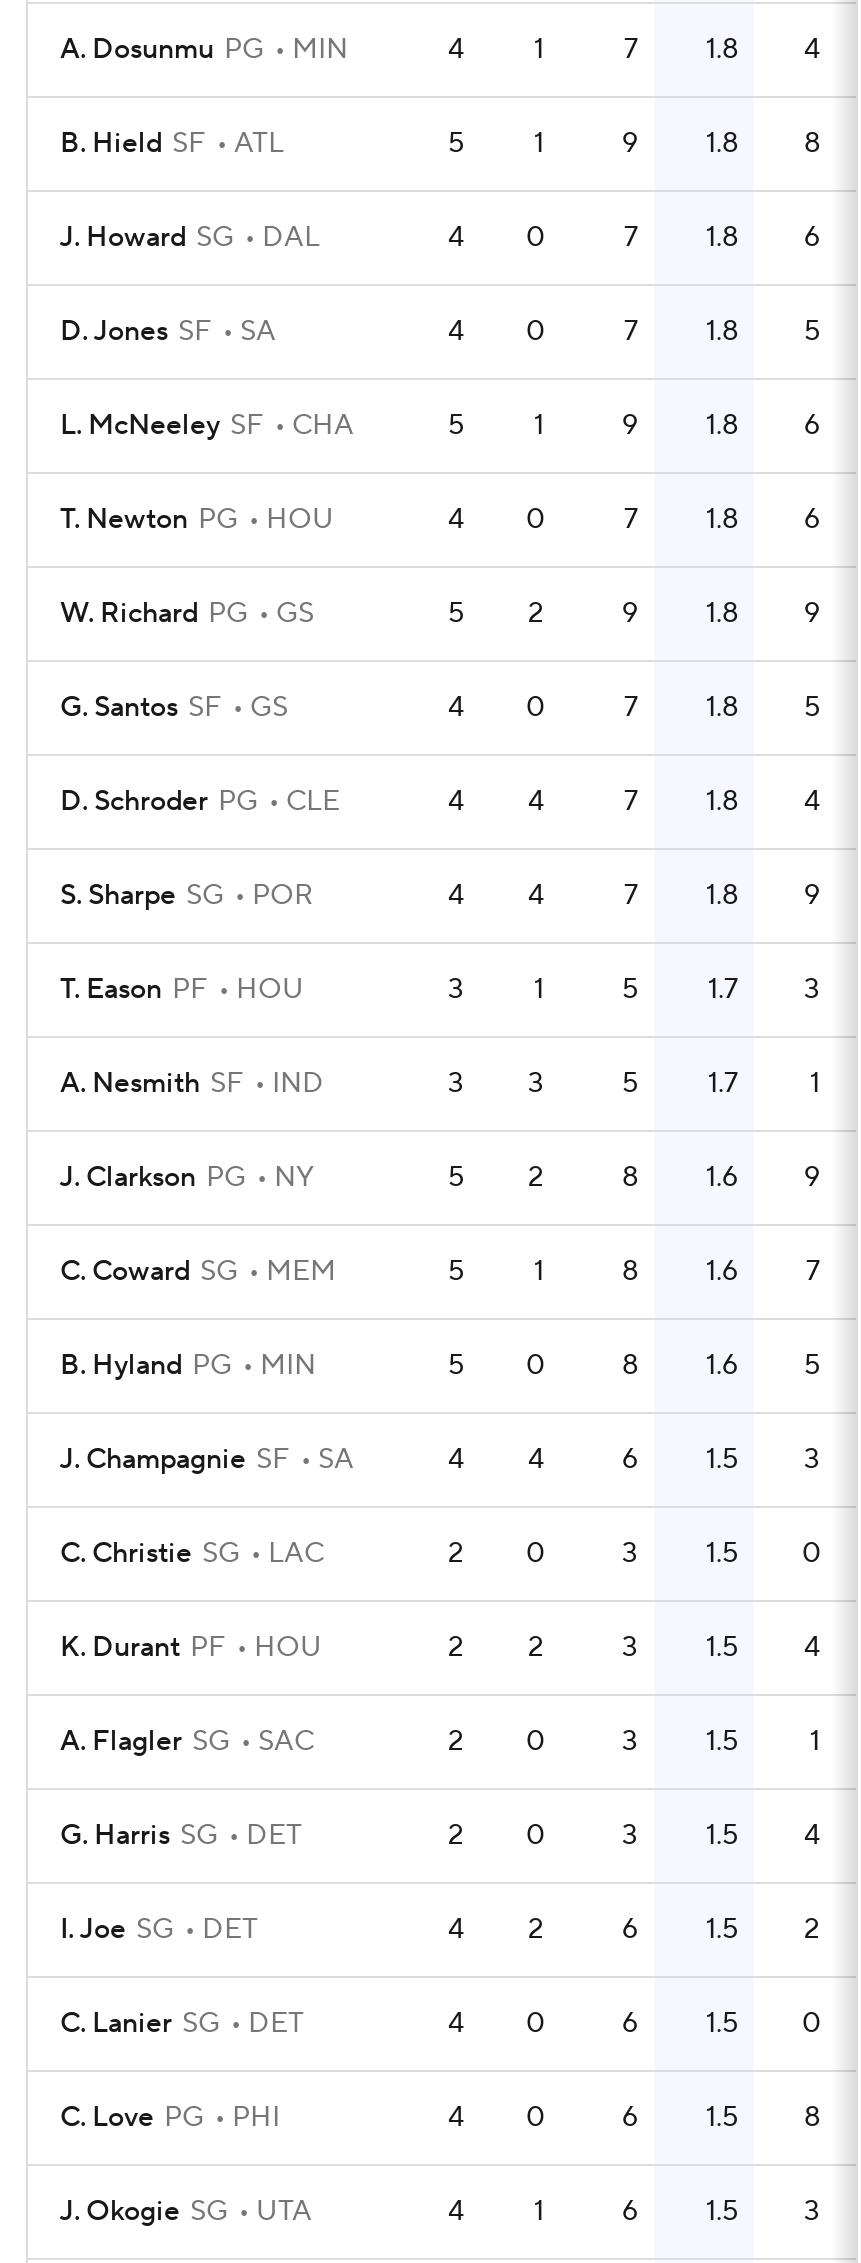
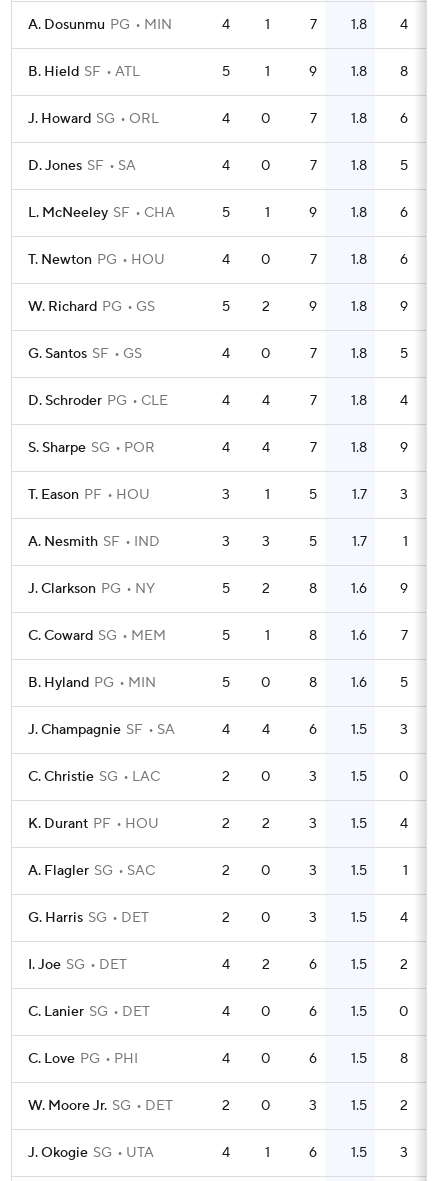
[60,220,320,256] J. Howard SG DAL -> [28,110,159,128] J. Howard SG ORL
none -> [28,1097,408,1115] W. Moore Jr. SG DET | 2 | 0 | 3 | 1.5 | 2

